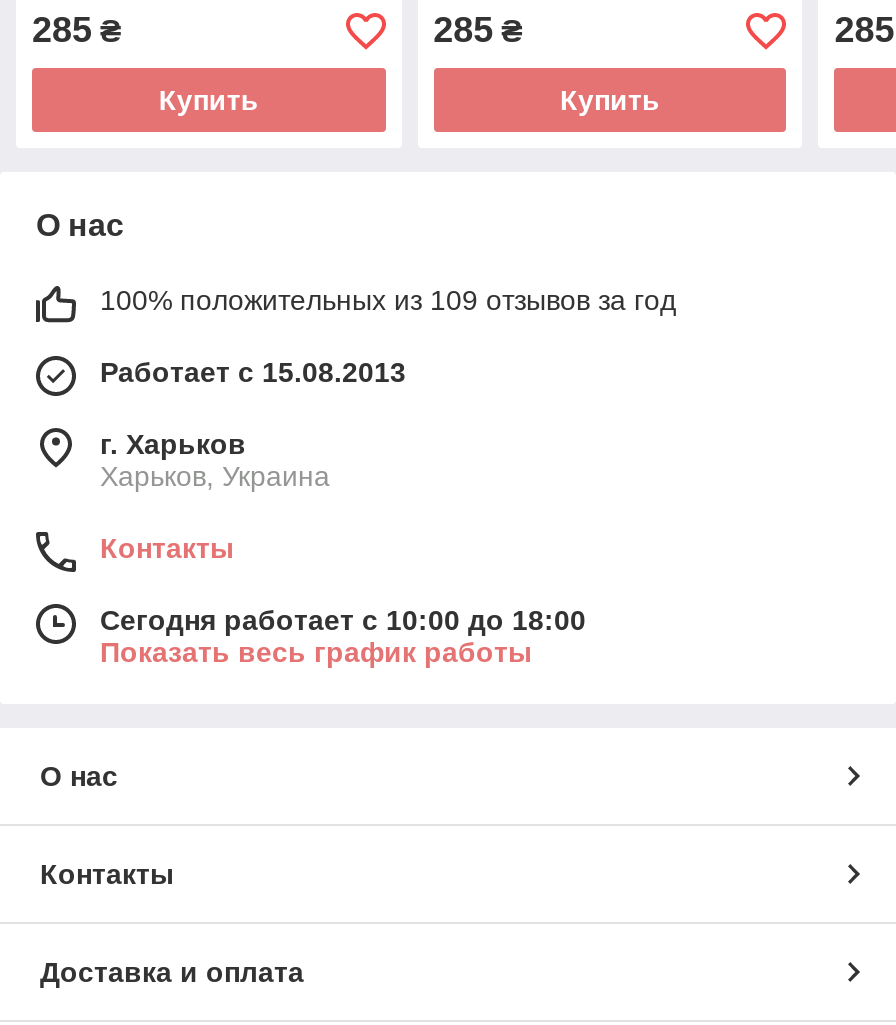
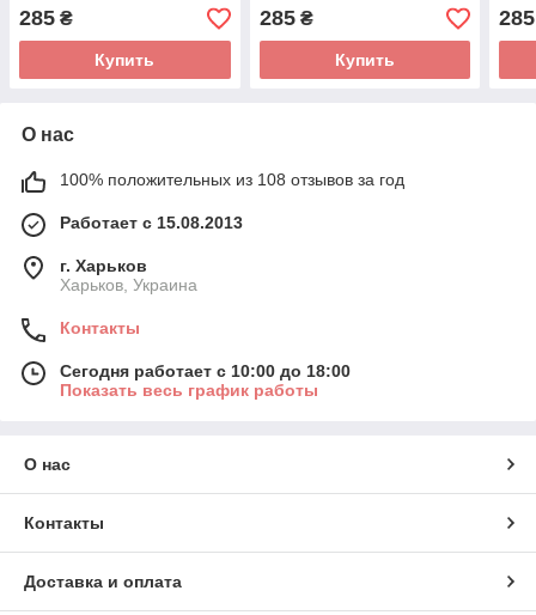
[100,285,676,317] 100% положительных из 109 отзывов за год -> [60,170,404,190] 100% положительных из 108 отзывов за год

